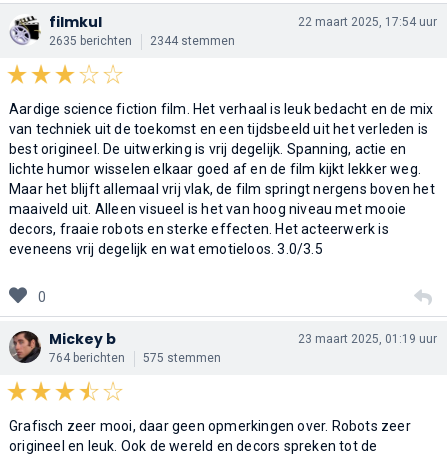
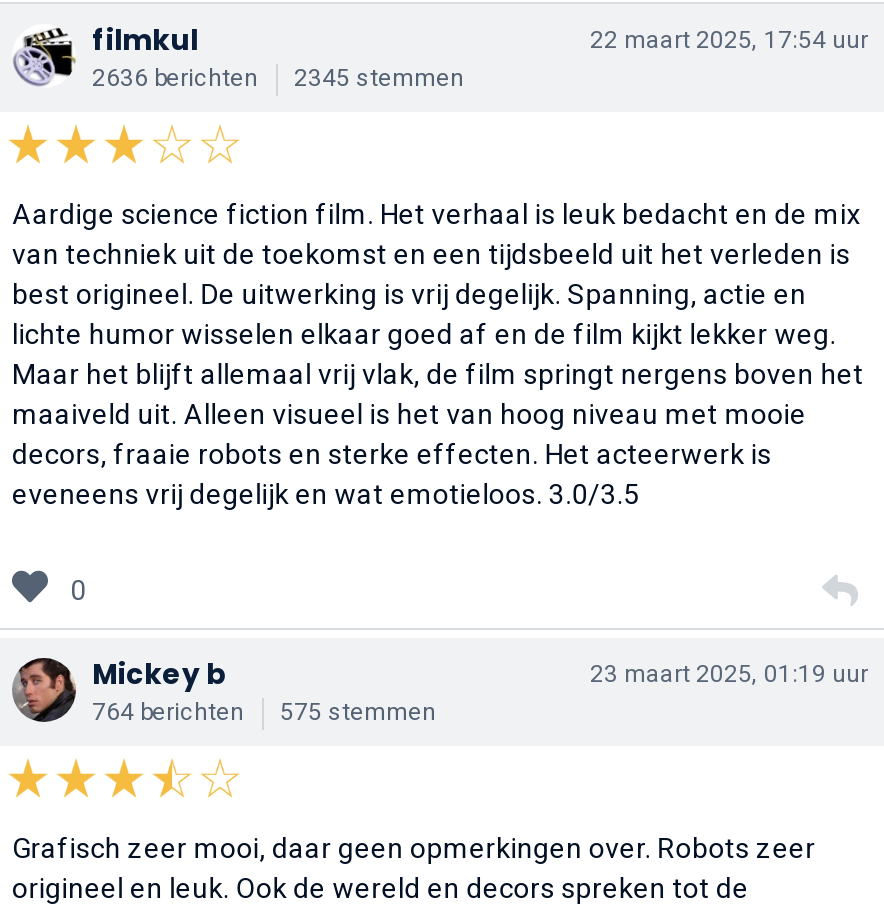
[49,34,132,48] 2635 berichten -> [92,64,258,92] 2636 berichten
[150,34,235,48] 2344 stemmen -> [294,64,464,92] 2345 stemmen

